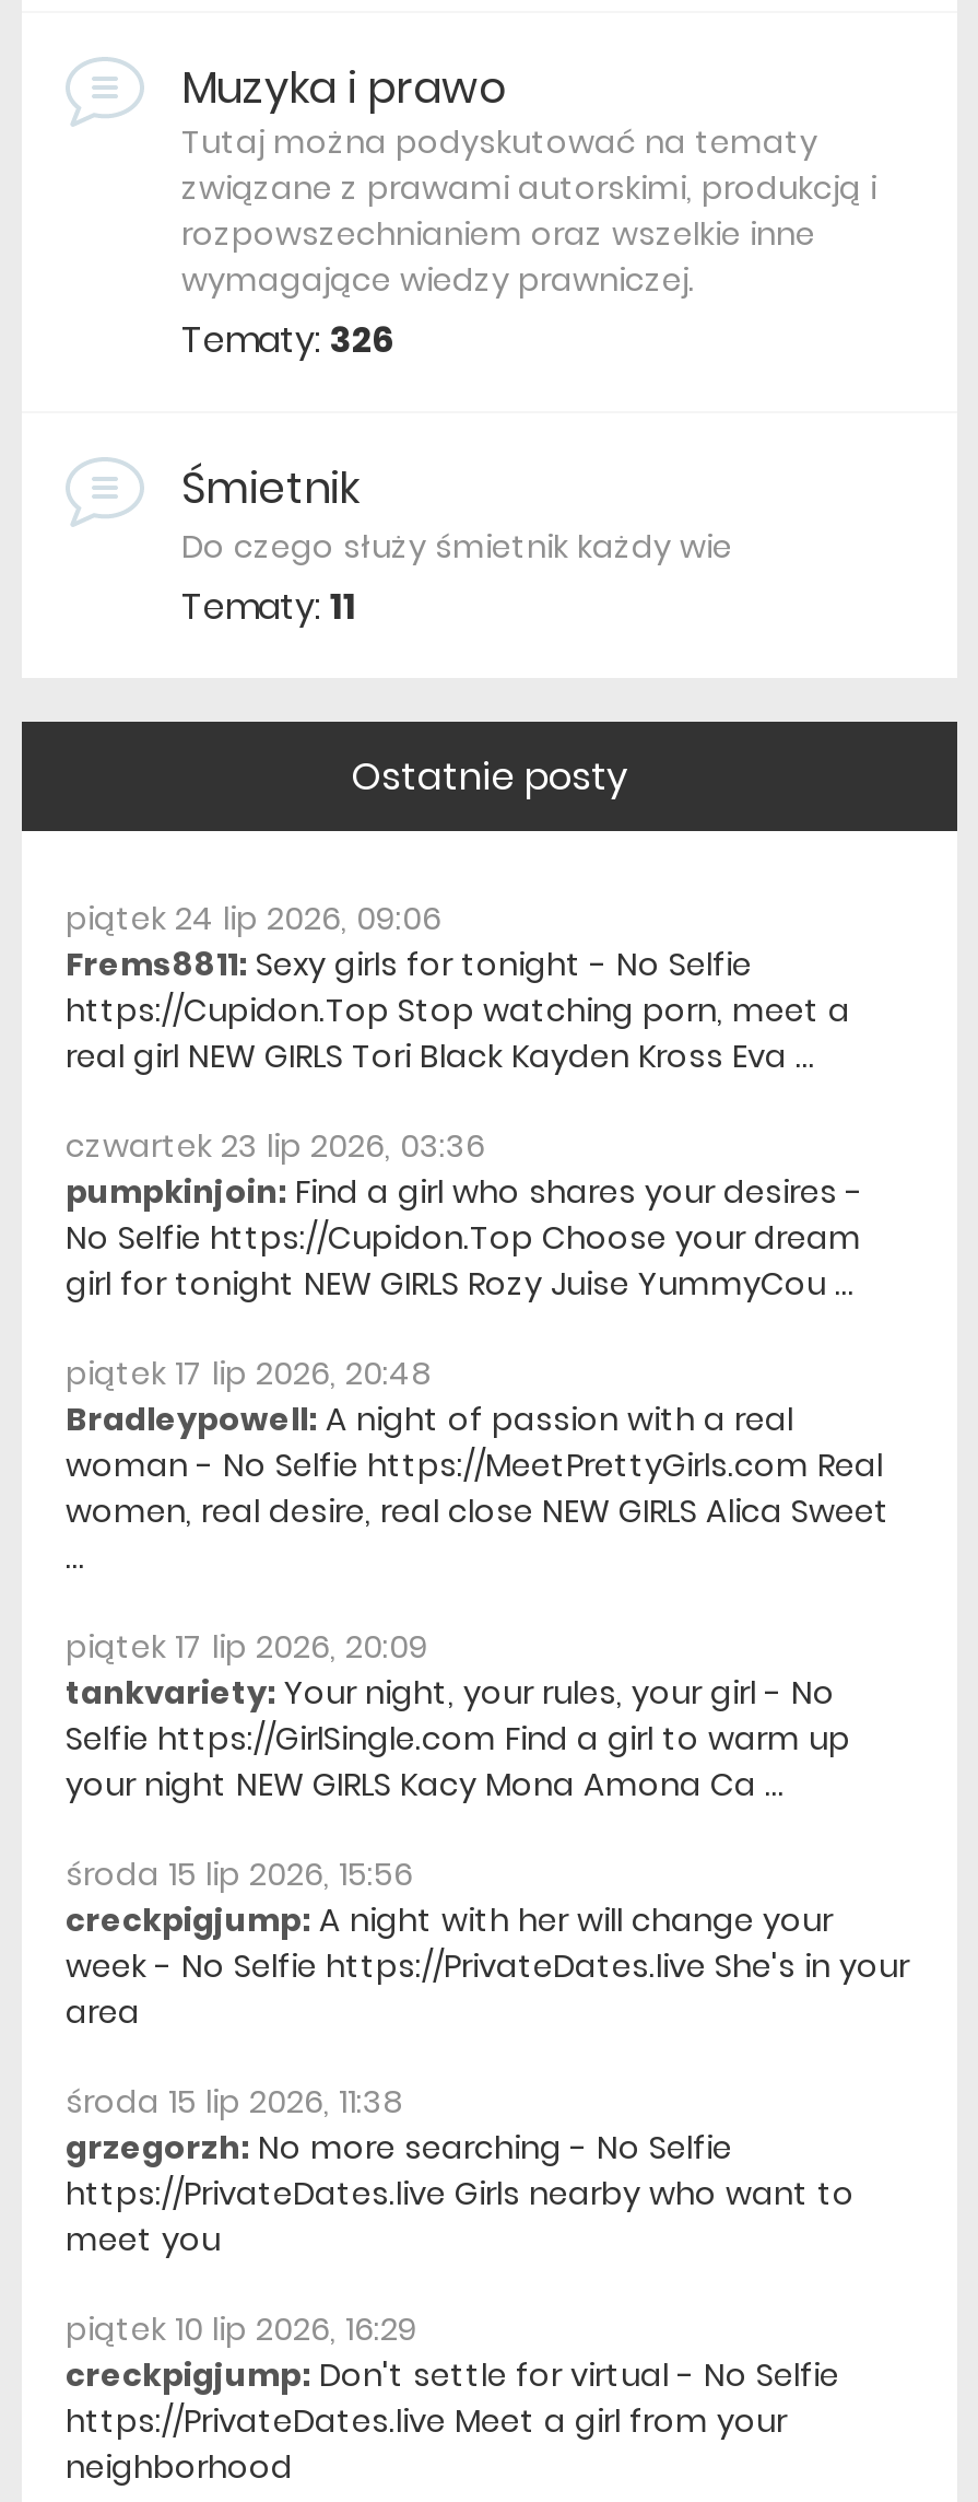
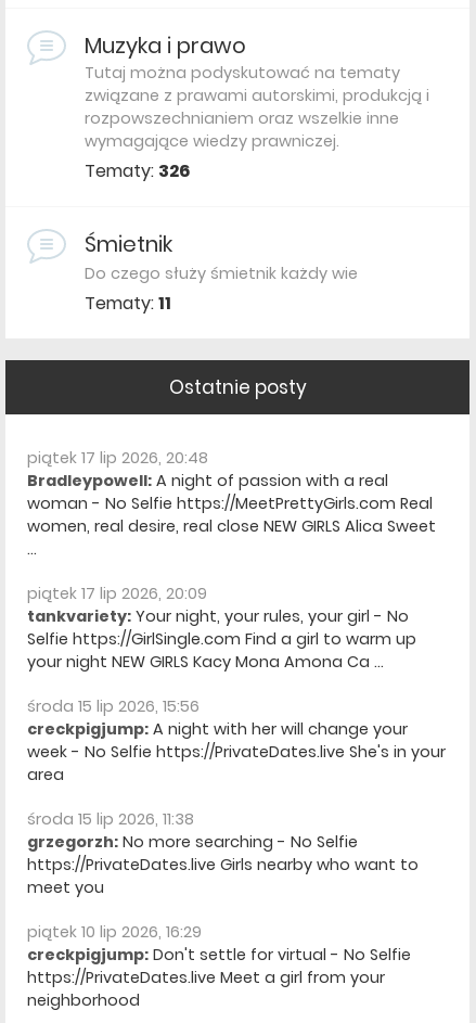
[66,897,863,1306] piątek 24 lip 2026, 09:06 | Frems8811: Sexy girls for tonight - No Selfie | https://Cupidon.Top Stop watching porn, meet a | real girl NEW GIRLS Tori Black Kayden Kross Eva ... | czwartek 23 lip 2026, 03:36 | pumpkinjoin: Find a girl who shares your desires - | No Selfie https://Cupidon.Top Choose your dream | girl for tonight NEW GIRLS Rozy Juise YummyCou ... -> none

